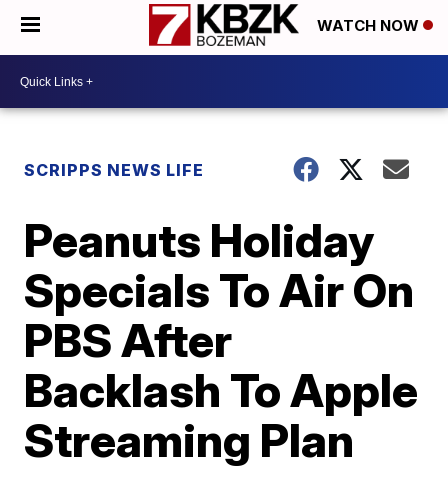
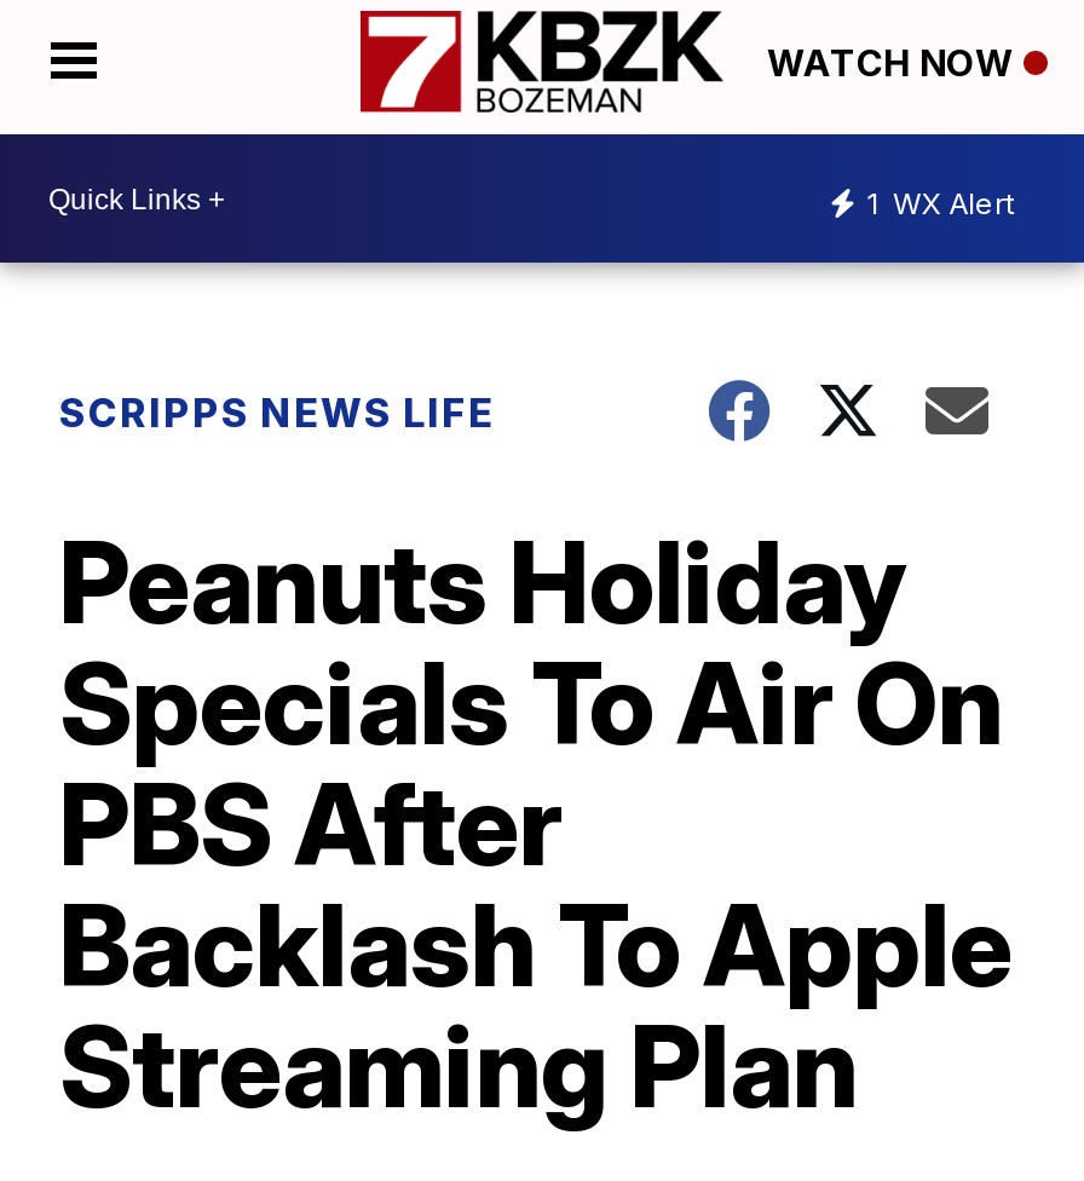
none -> [866,184,1014,220] 1 WX Alert

